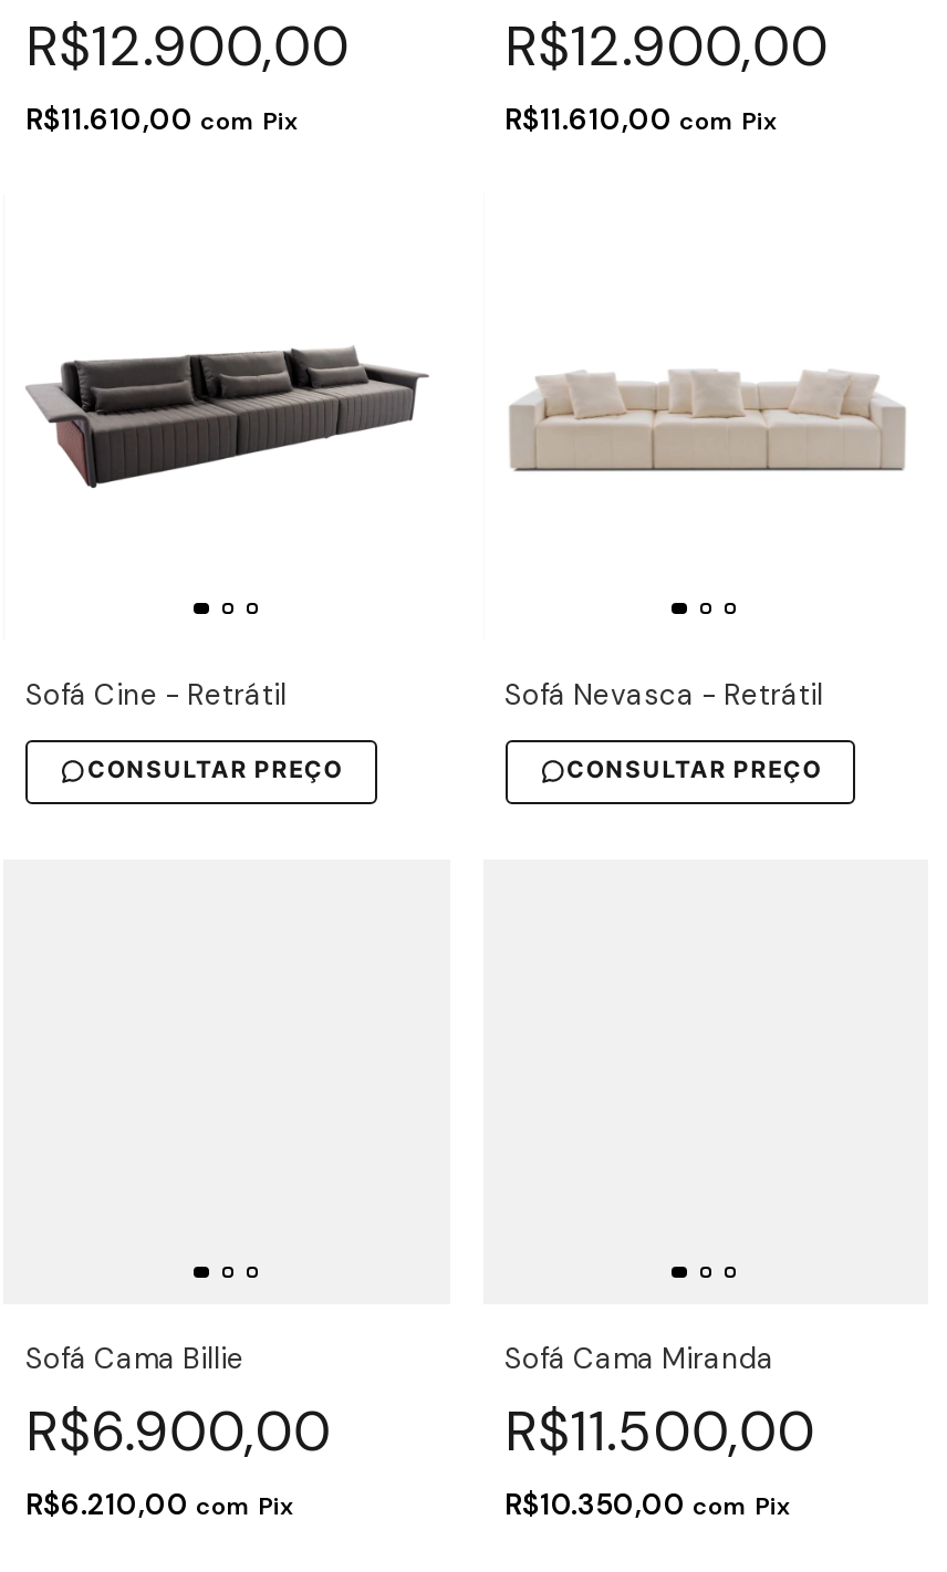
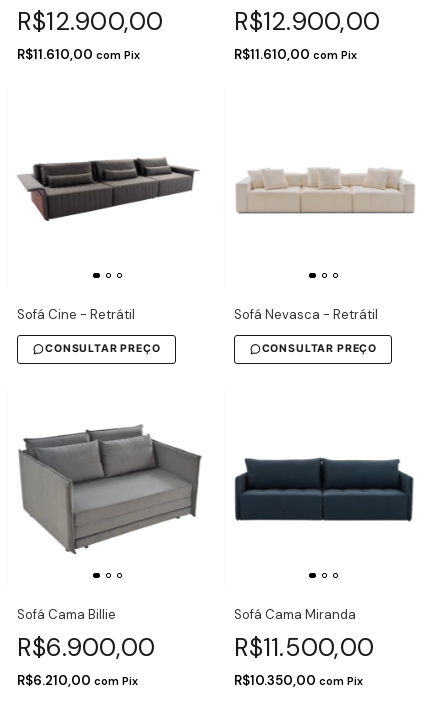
none -> [18,424,202,554] [image]
none -> [234,457,414,522] [image]

